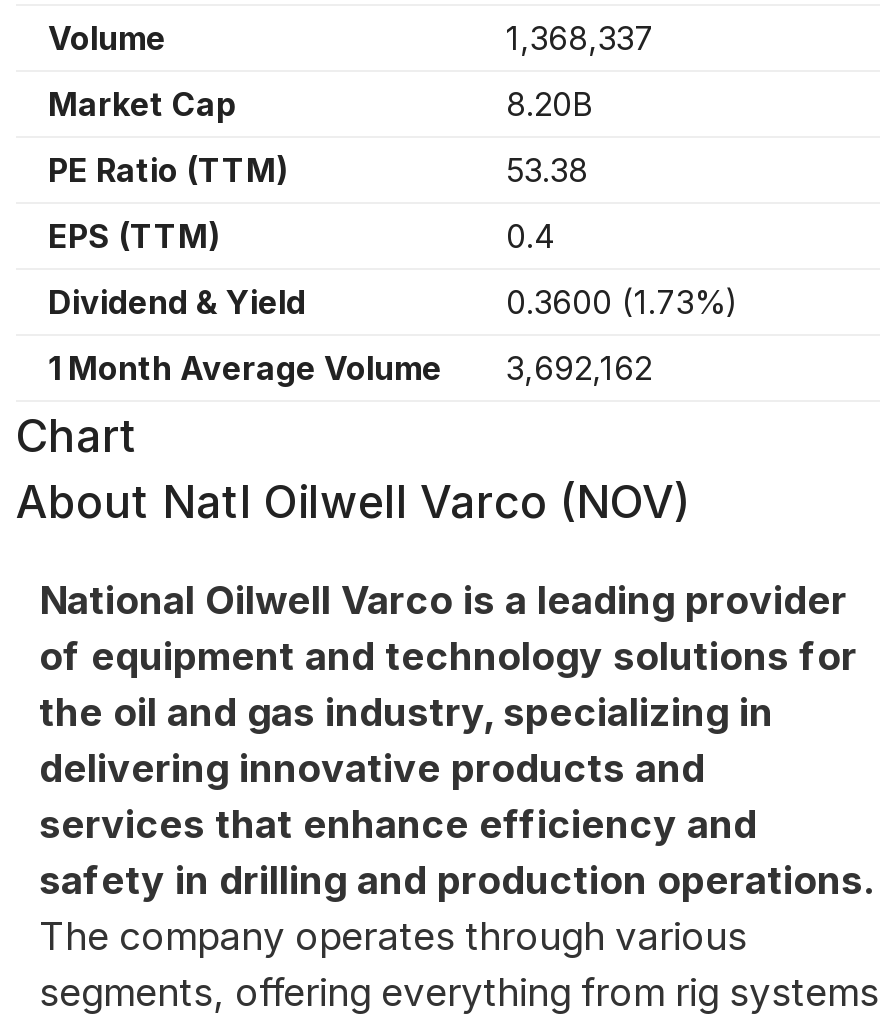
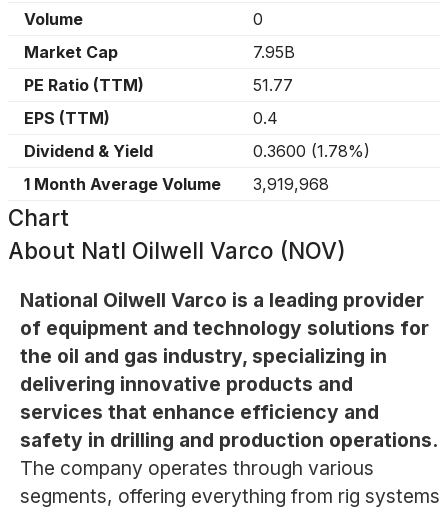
[506,18,654,58] 1,368,337 -> [253,9,263,29] 0
[506,84,594,124] 8.20B -> [253,42,295,62] 7.95B
[506,150,588,190] 53.38 -> [253,75,293,95] 51.77
[506,282,738,322] 0.3600 (1.73%) -> [253,141,370,161] 0.3600 (1.78%)
[48,348,652,388] 1 Month Average Volume 3,692,162 -> [24,174,329,194] 1 Month Average Volume 3,919,968

